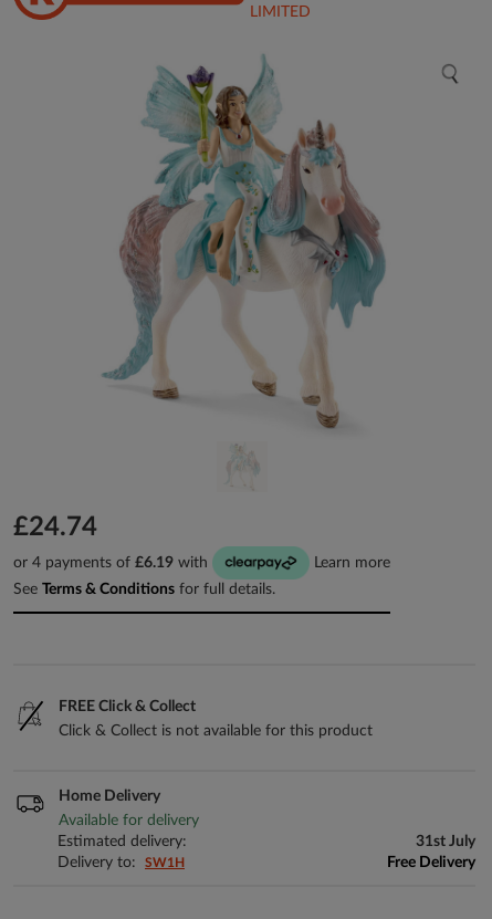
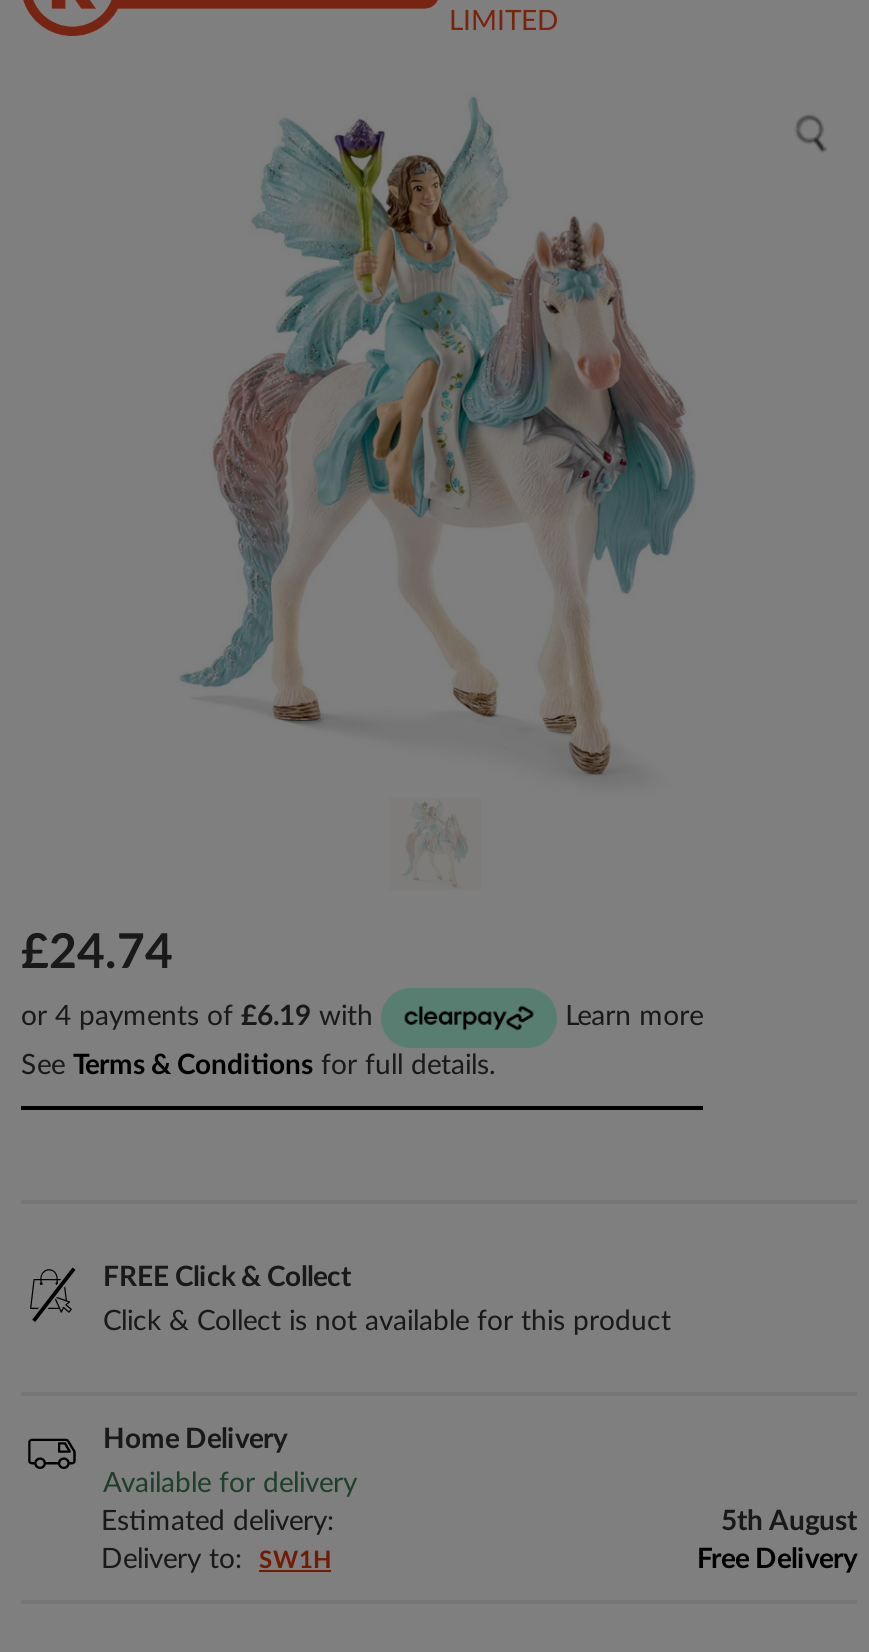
[416,834,475,849] 31st July -> [721,1508,857,1536] 5th August

